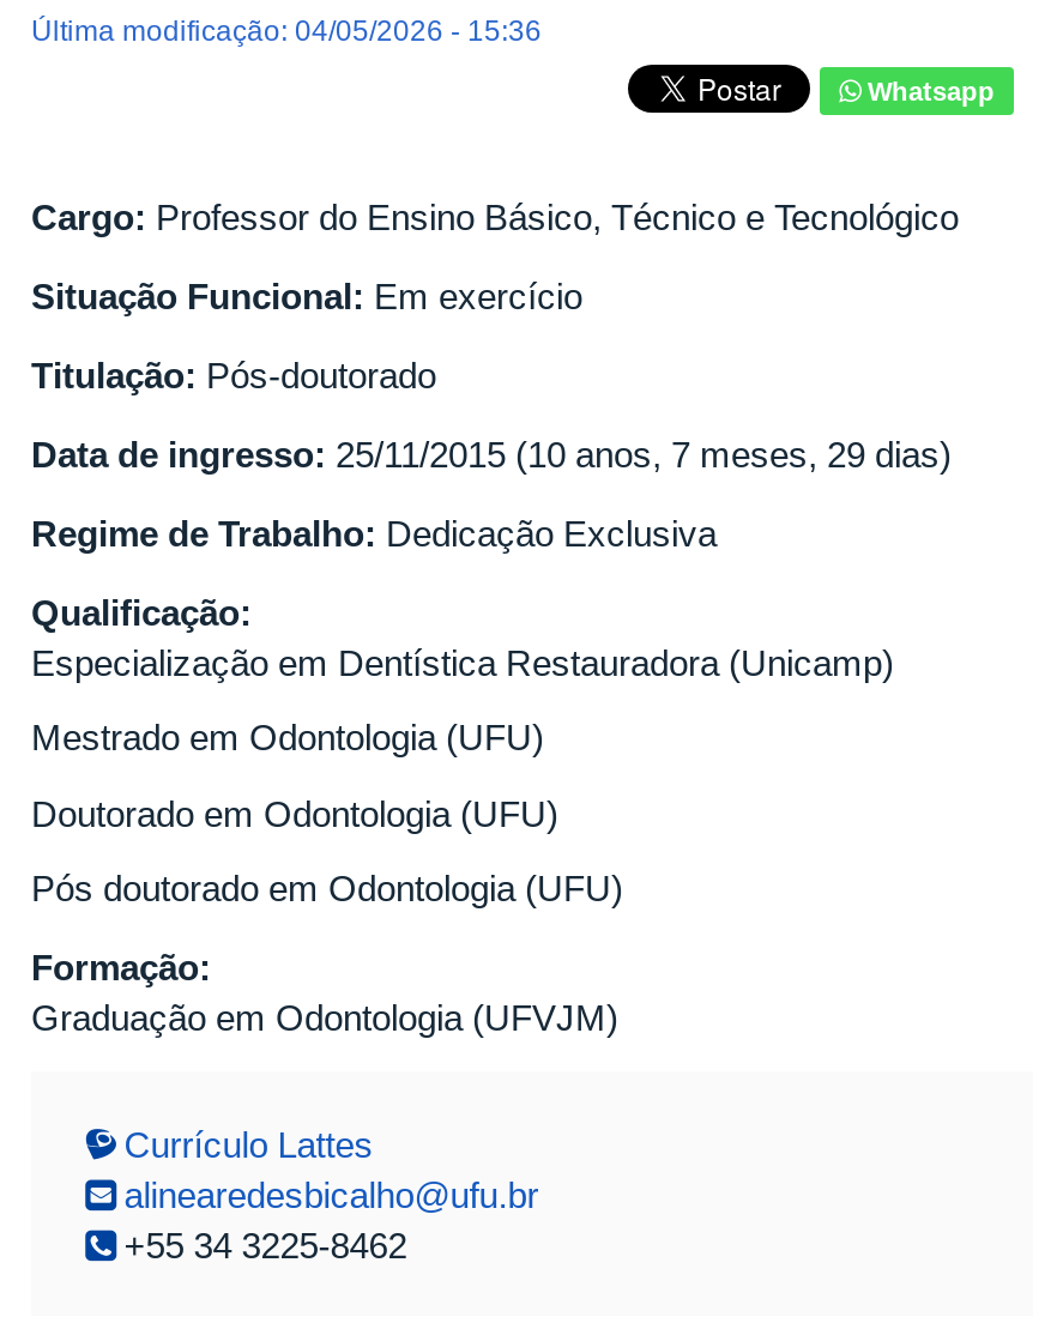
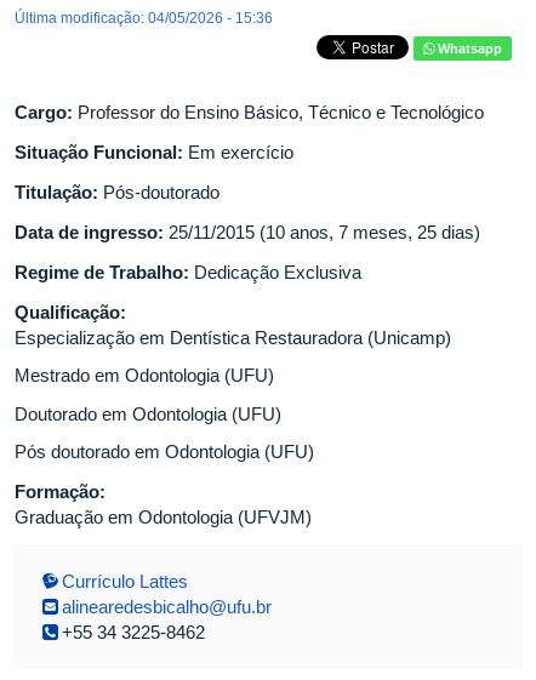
[31,433,952,474] Data de ingresso: 25/11/2015 (10 anos, 7 meses, 29 dias) -> [15,221,480,242] Data de ingresso: 25/11/2015 (10 anos, 7 meses, 25 dias)

